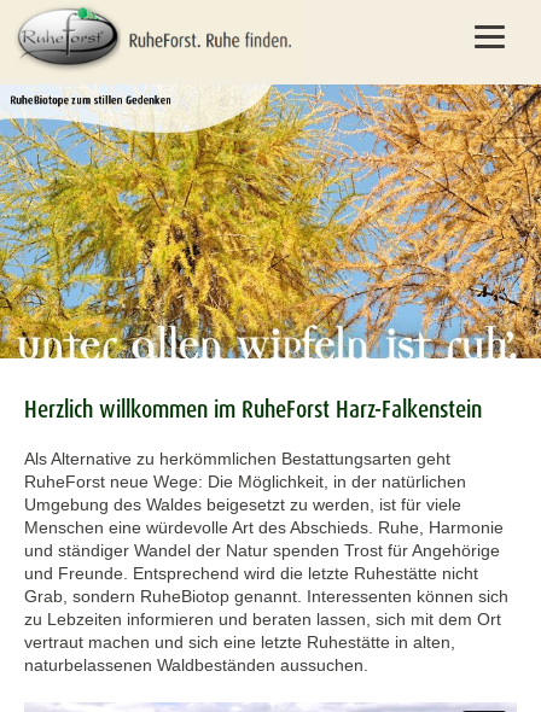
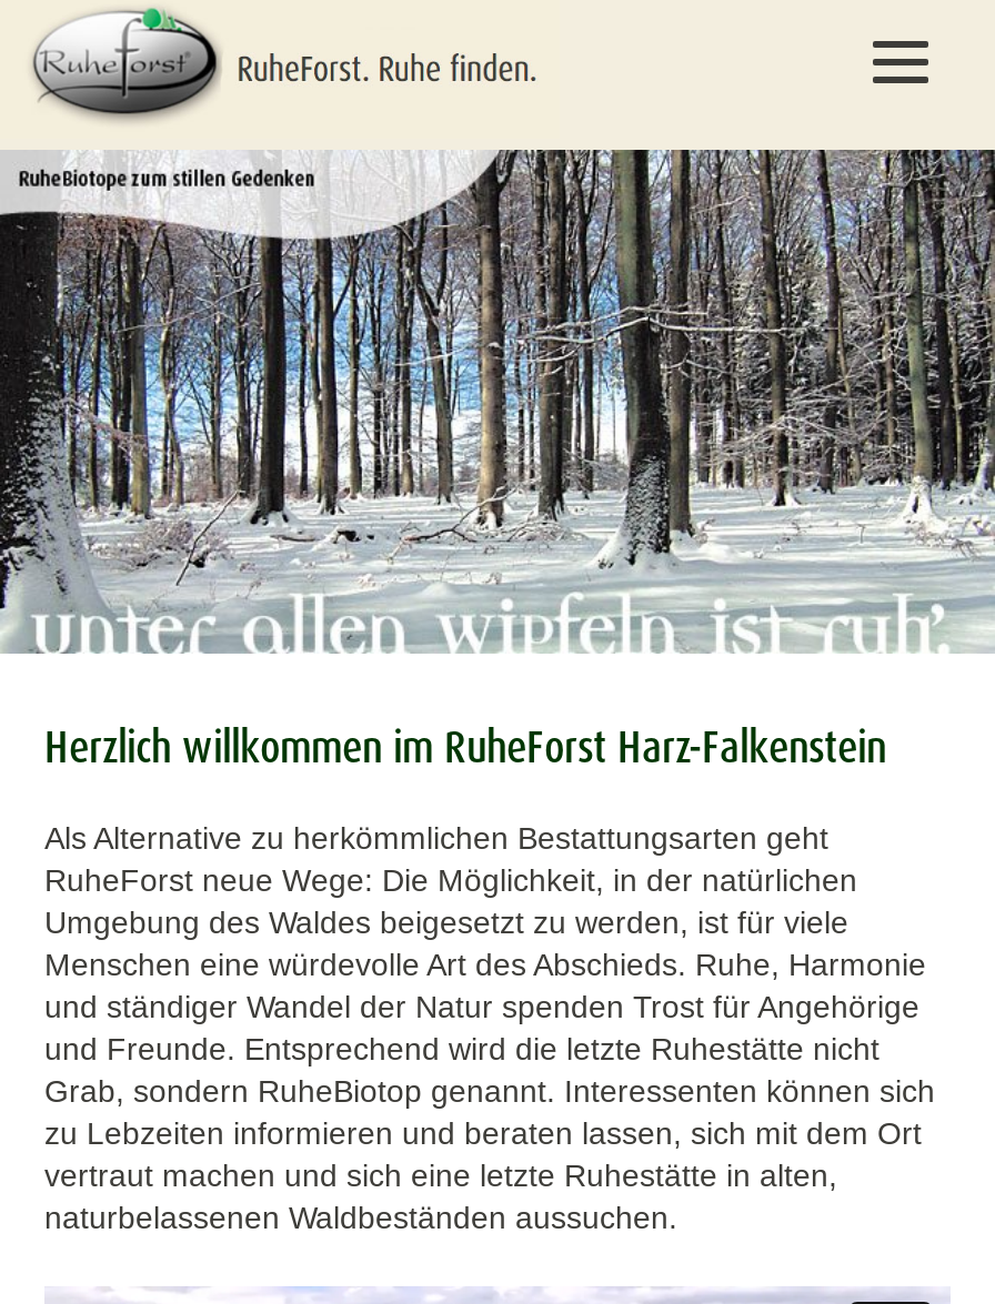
[4,83,537,360] [image] -> [7,148,988,656] [image]

